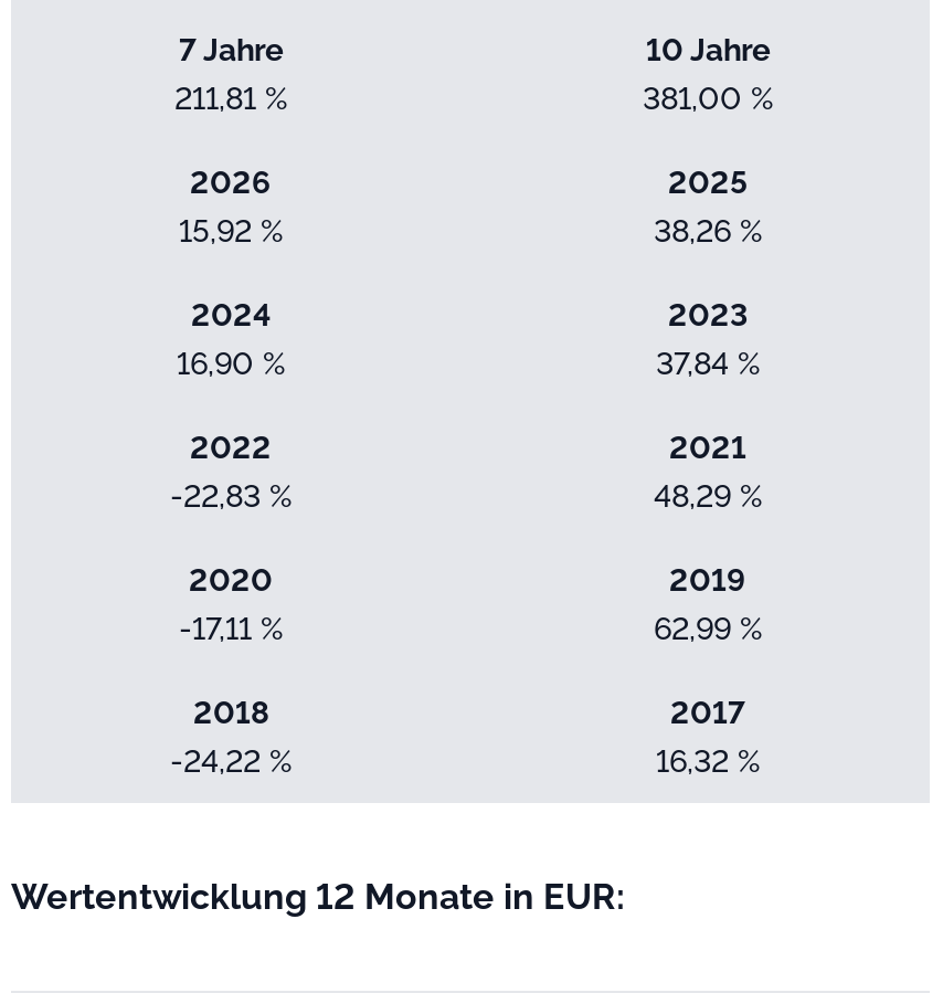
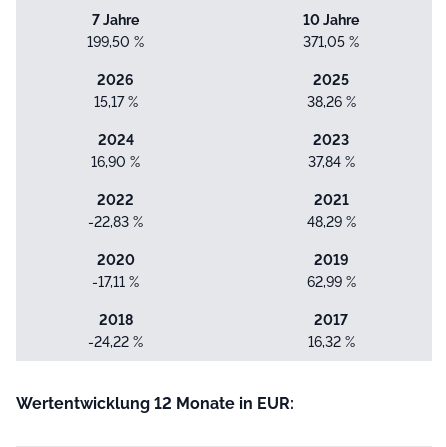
[174,80,287,116] 211,81 % -> [87,34,144,50] 199,50 %
[643,80,773,116] 381,00 % -> [303,34,359,50] 371,05 %
[179,213,283,248] 15,92 % -> [93,94,137,110] 15,17 %

